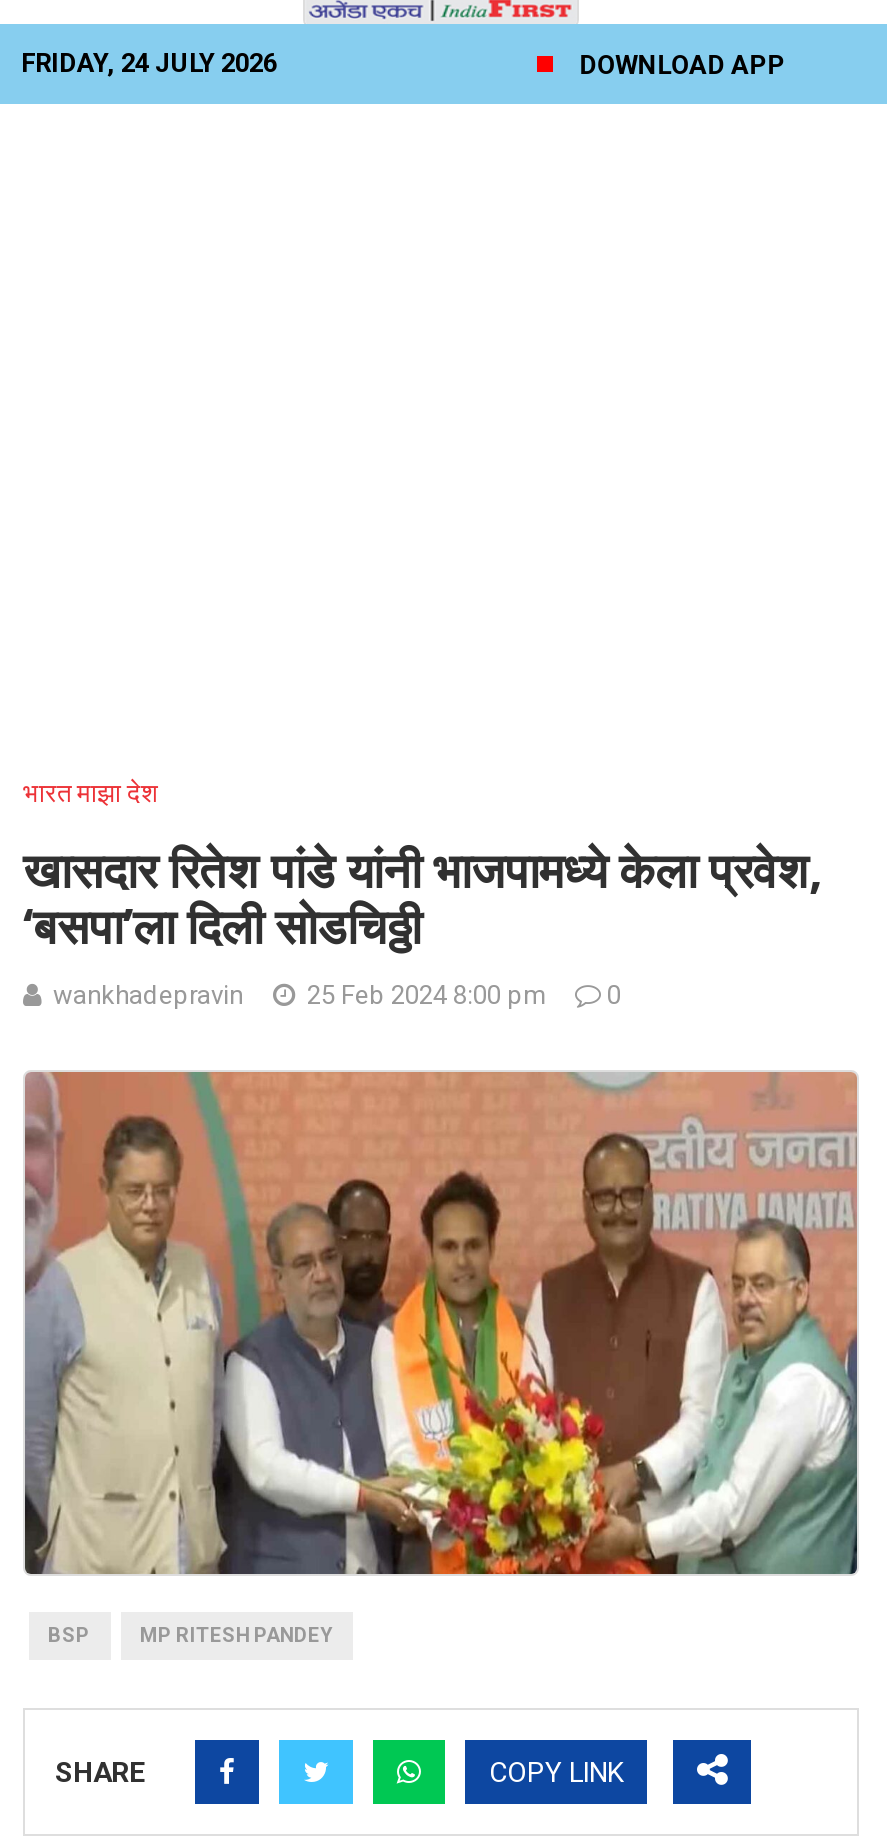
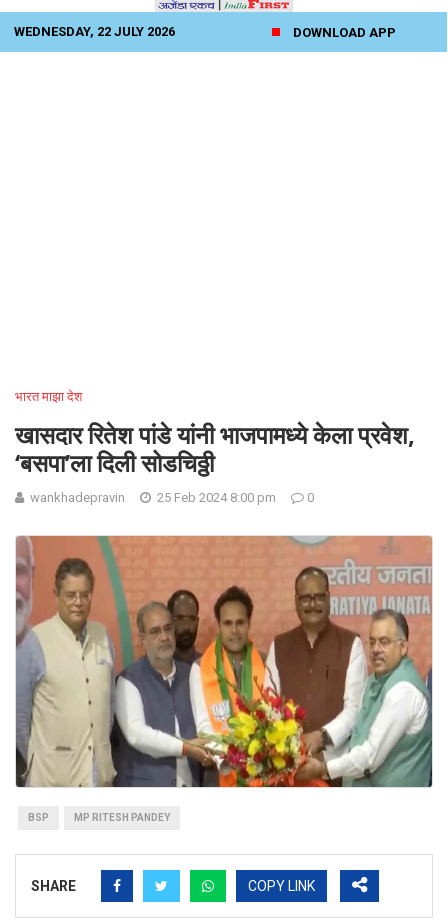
[21,48,277,78] FRIDAY, 24 JULY 2026 -> [14,24,175,39] WEDNESDAY, 22 JULY 2026

